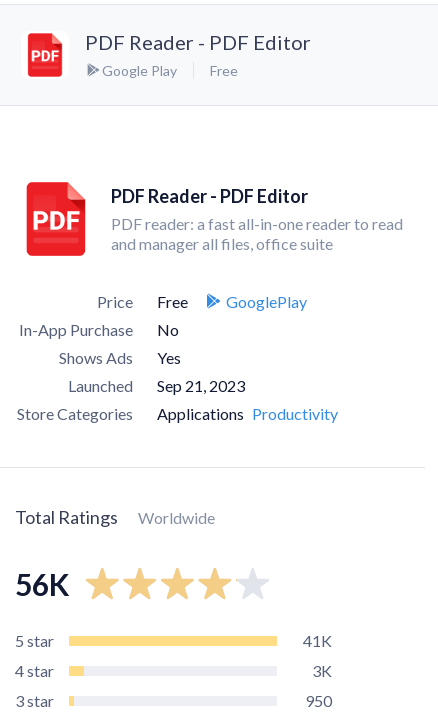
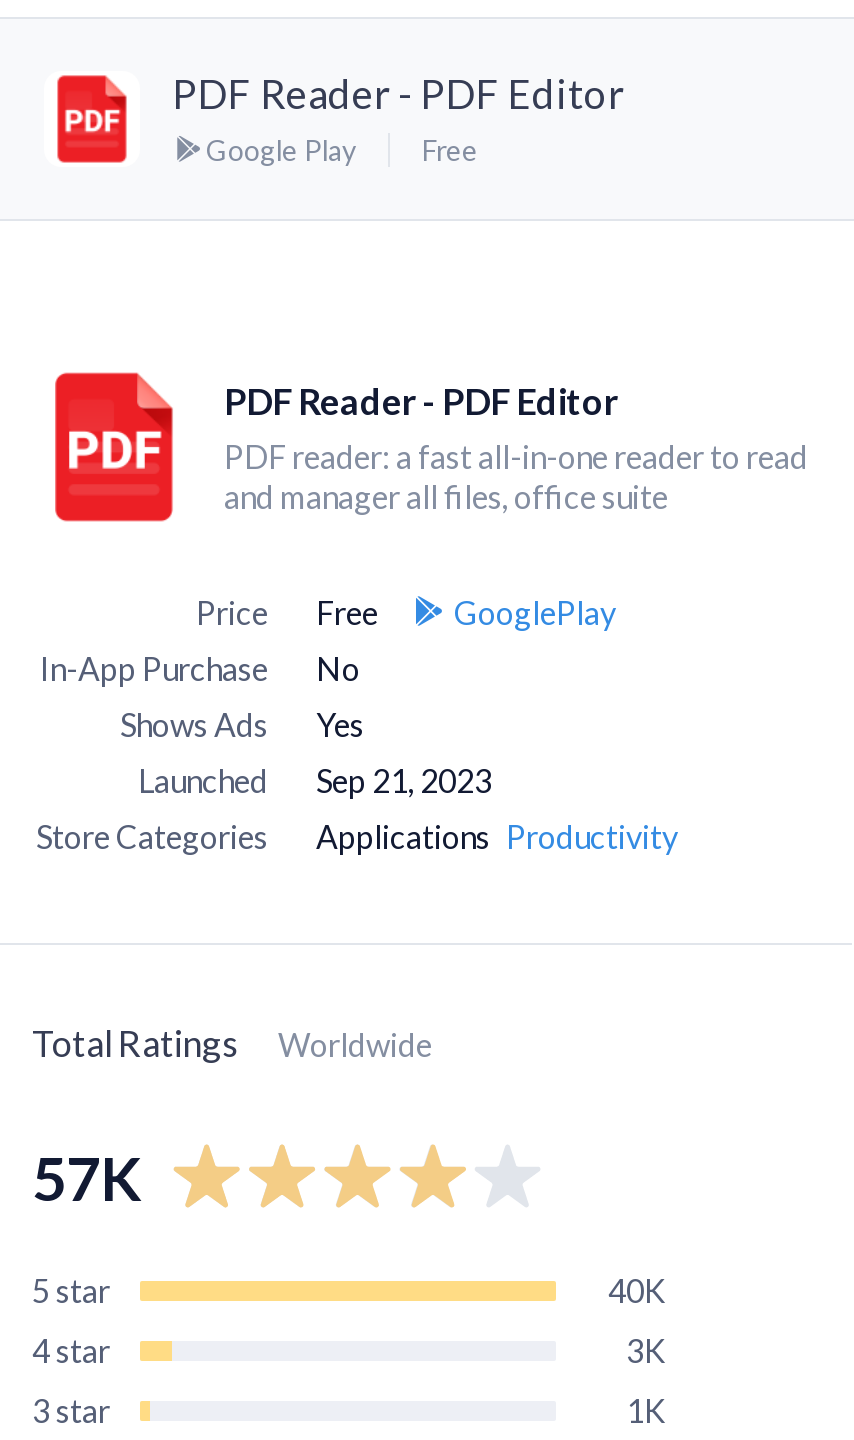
[15,565,69,601] 56K -> [32,1140,140,1212] 57K
[303,631,332,650] 41K -> [608,1271,666,1309] 40K
[305,691,332,710] 950 -> [626,1391,666,1429] 1K

